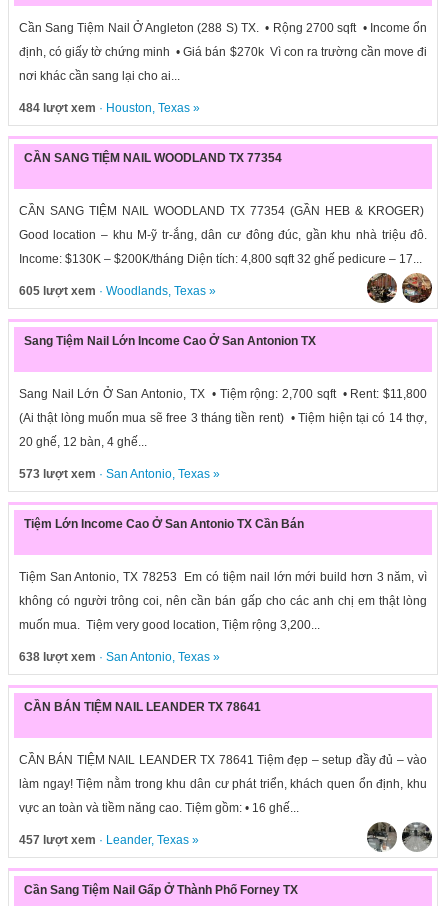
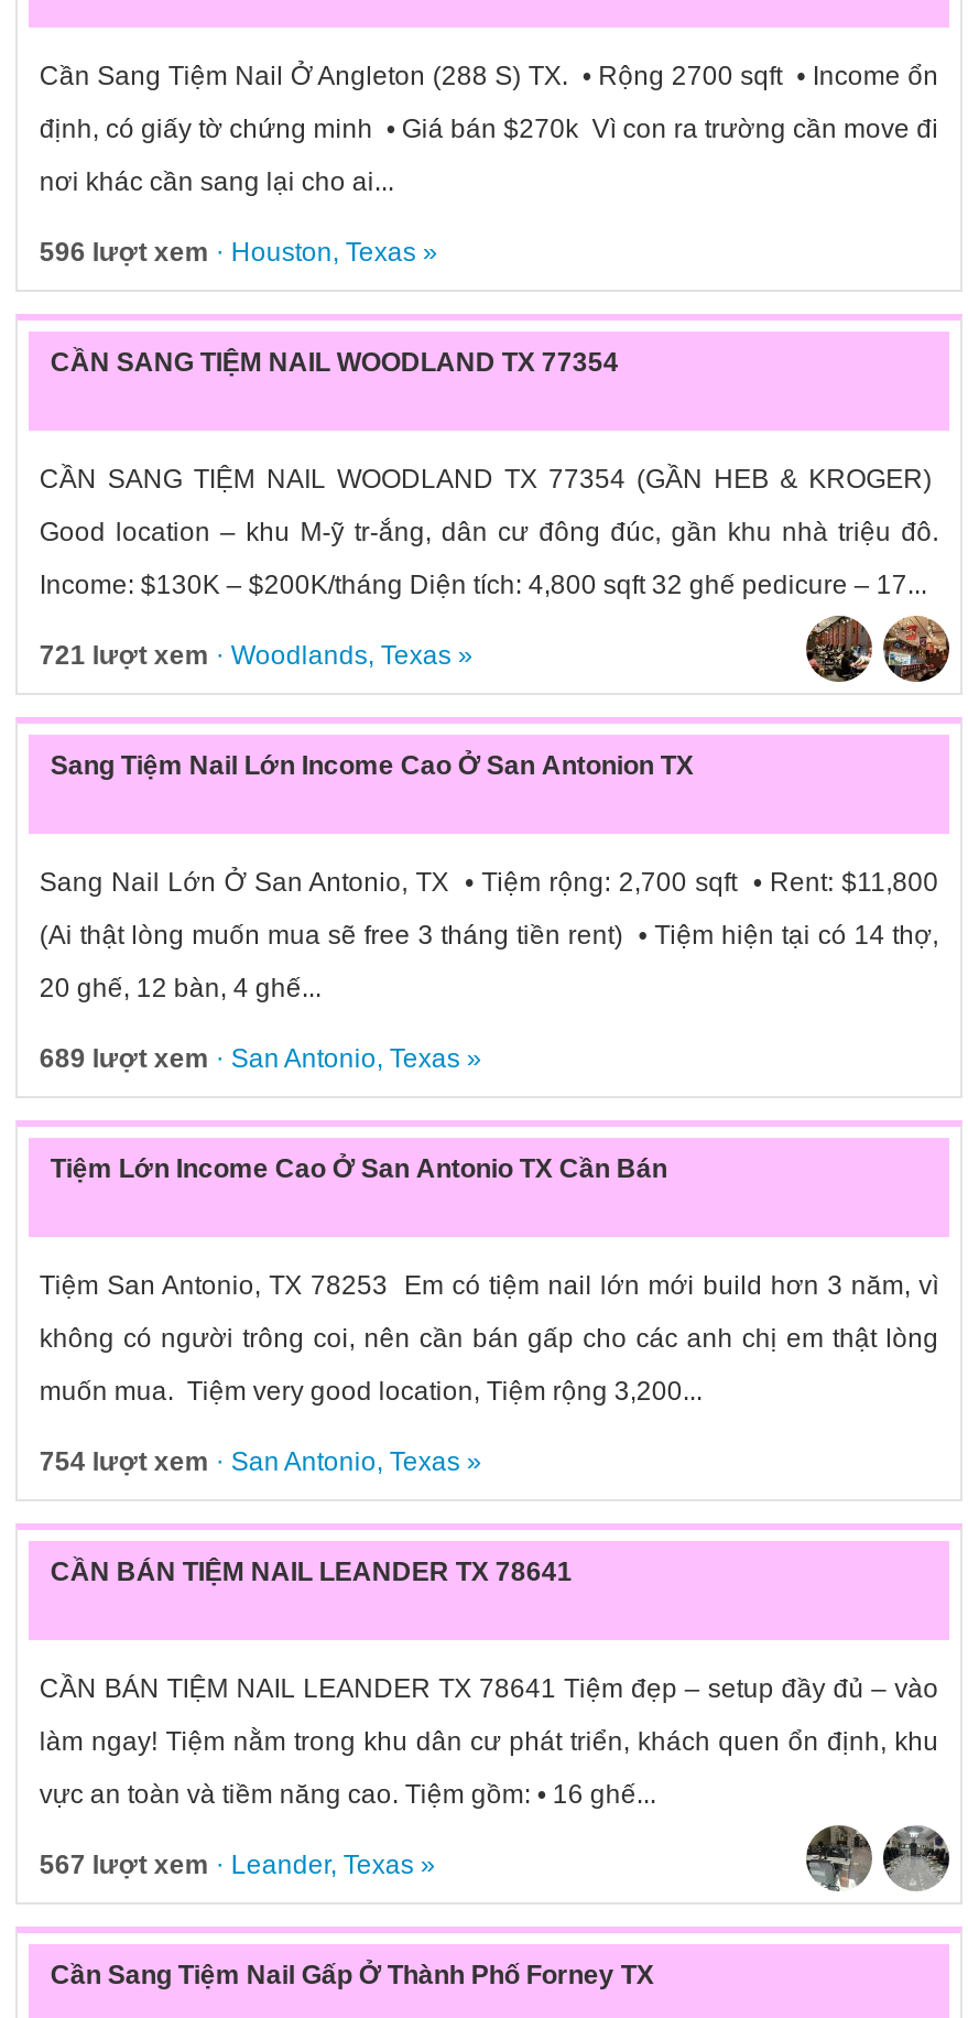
[19,101,200,115] 484 lượt xem · Houston, Texas» -> [39,237,438,268] 596 lượt xem · Houston, Texas»
[19,284,216,298] 605 lượt xem · Woodlands, Texas» -> [39,640,473,671] 721 lượt xem · Woodlands, Texas»
[19,467,220,481] 573 lượt xem · San Antonio, Texas» -> [39,1043,482,1074] 689 lượt xem · San Antonio, Texas»
[19,650,220,664] 638 lượt xem · San Antonio, Texas» -> [39,1446,482,1477] 754 lượt xem · San Antonio, Texas»
[19,833,199,847] 457 lượt xem · Leander, Texas» -> [39,1849,436,1880] 567 lượt xem · Leander, Texas»

